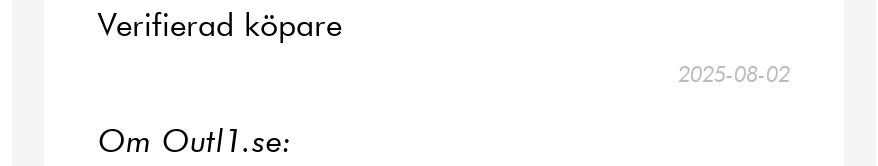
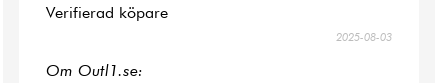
[678,61,790,89] 2025-08-02 -> [336,30,392,44] 2025-08-03

